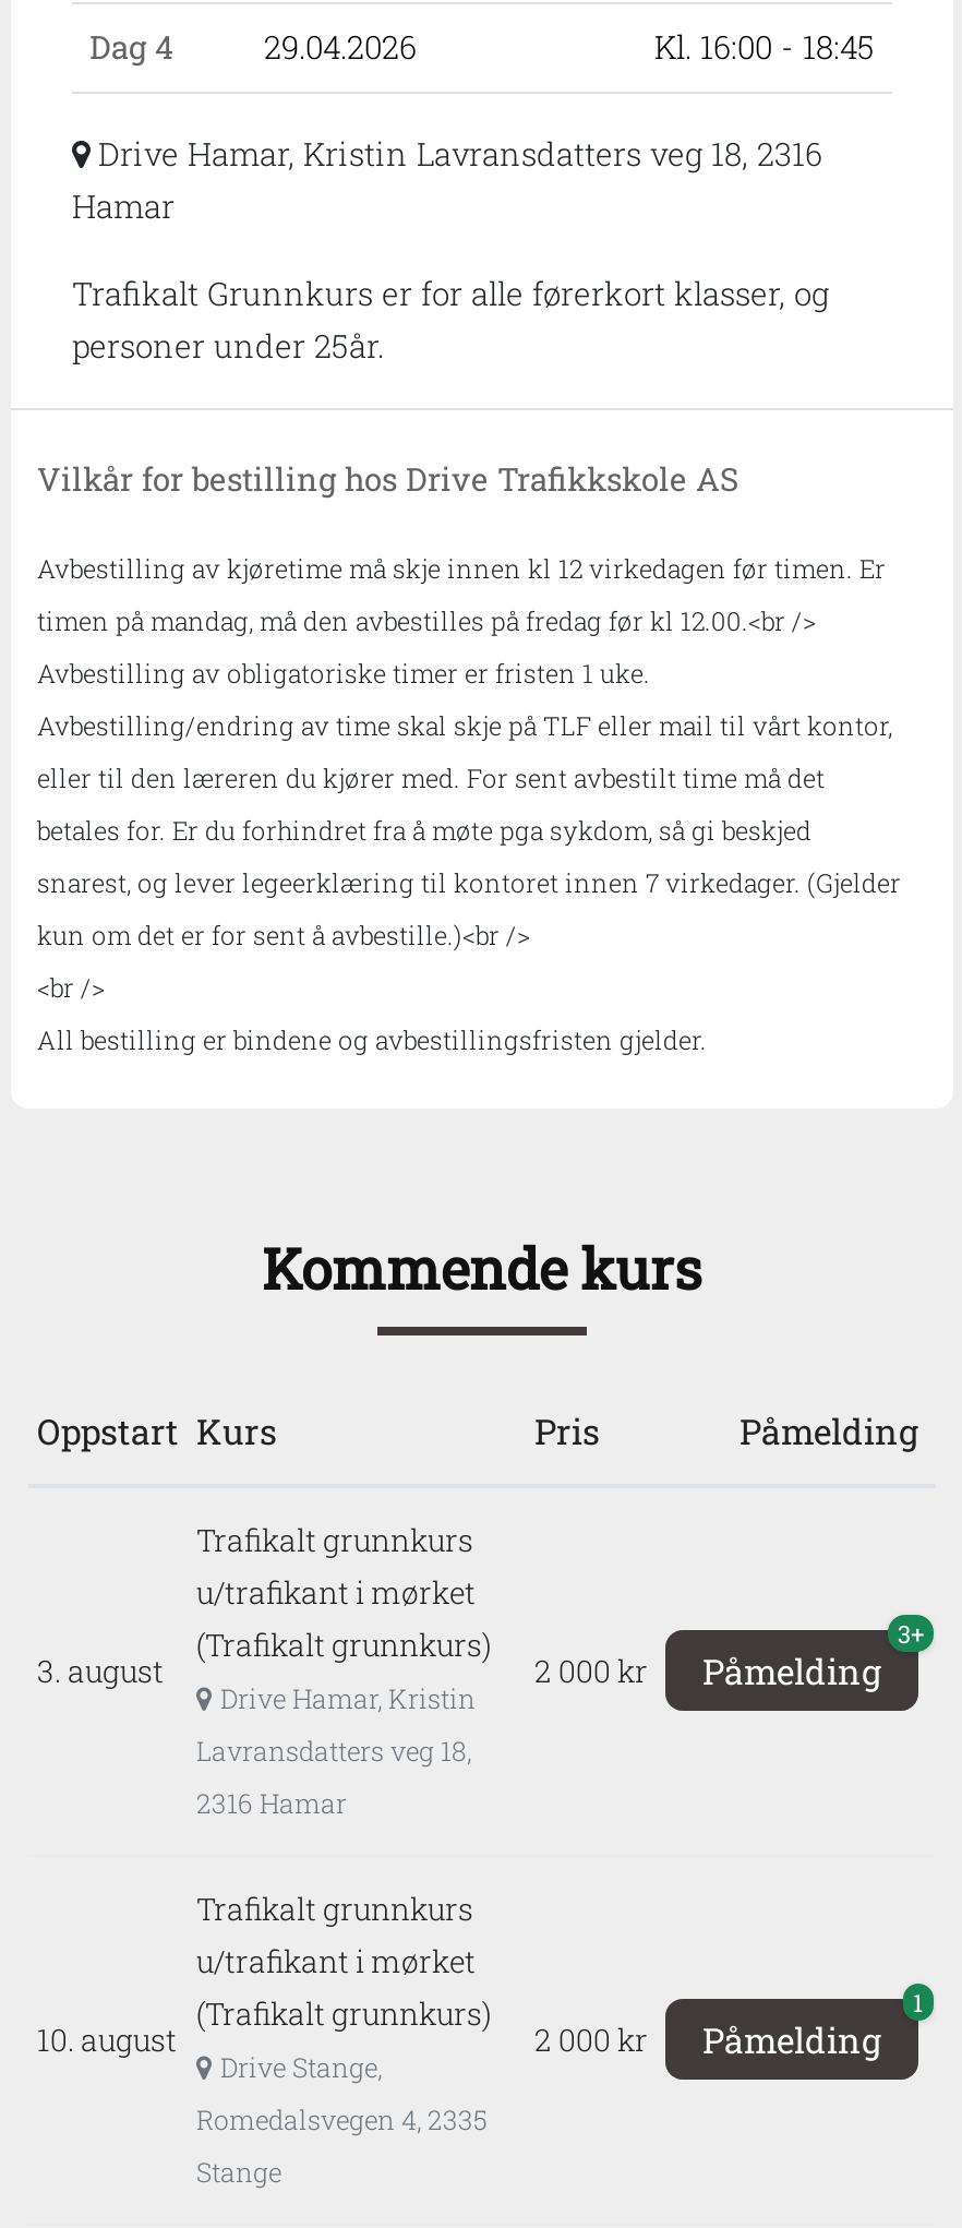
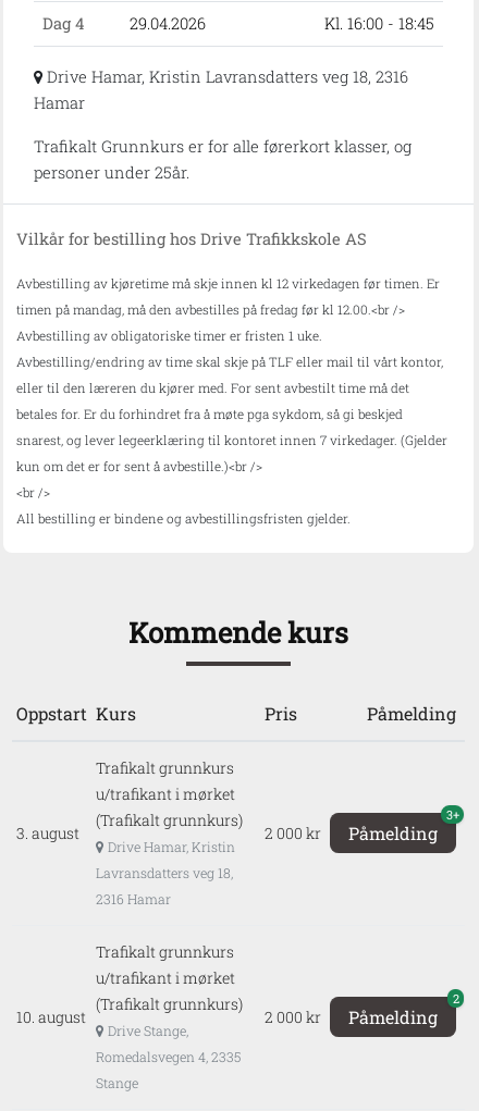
[913,1986,924,2019] 1 -> [452,991,459,1007] 2

